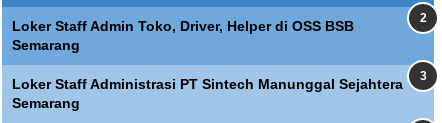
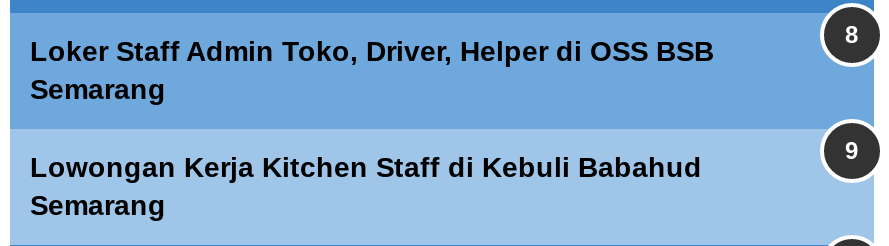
[12,76,403,92] Loker Staff Administrasi PT Sintech Manunggal Sejahtera -> [30,152,702,184] Lowongan Kerja Kitchen Staff di Kebuli Babahud

